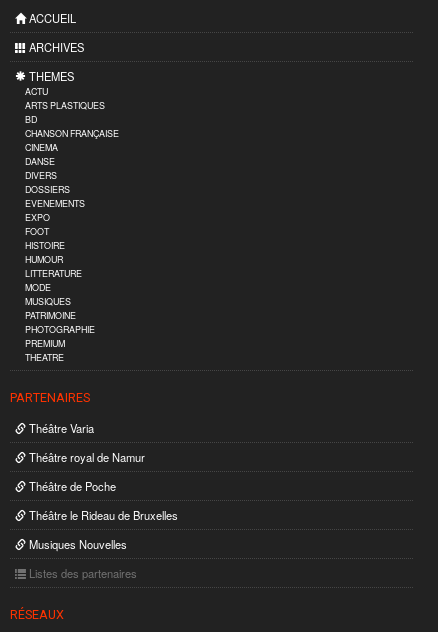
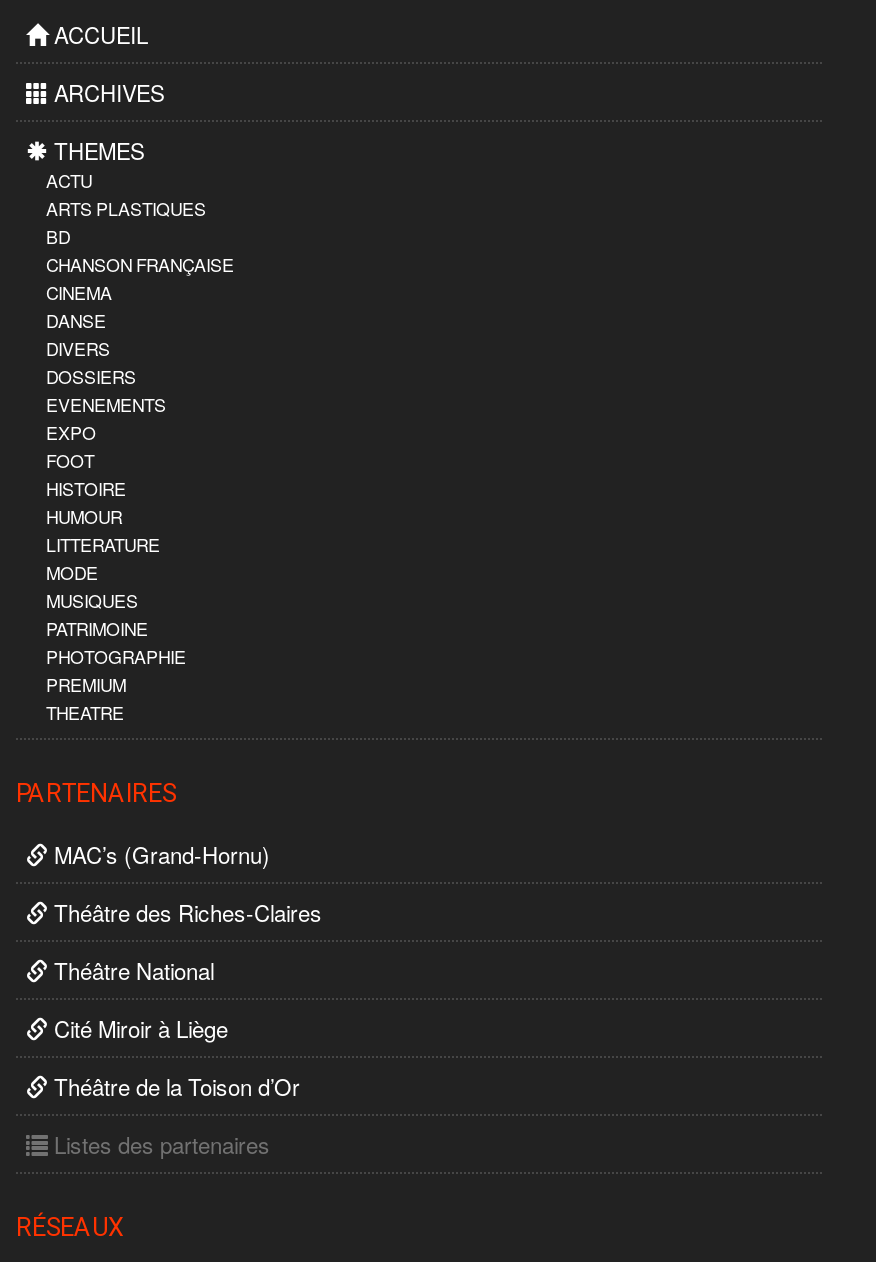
[26,420,94,436] Théâtre Varia -> [48,838,270,870] MAC’s (Grand-Hornu)
[26,449,145,465] Théâtre royal de Namur -> [48,896,322,928] Théâtre des Riches-Claires
[26,478,116,494] Théâtre de Poche -> [48,954,214,986] Théâtre National
[26,507,178,523] Théâtre le Rideau de Bruxelles -> [48,1012,228,1044] Cité Miroir à Liège
[26,536,127,552] Musiques Nouvelles -> [48,1070,300,1102] Théâtre de la Toison d’Or

